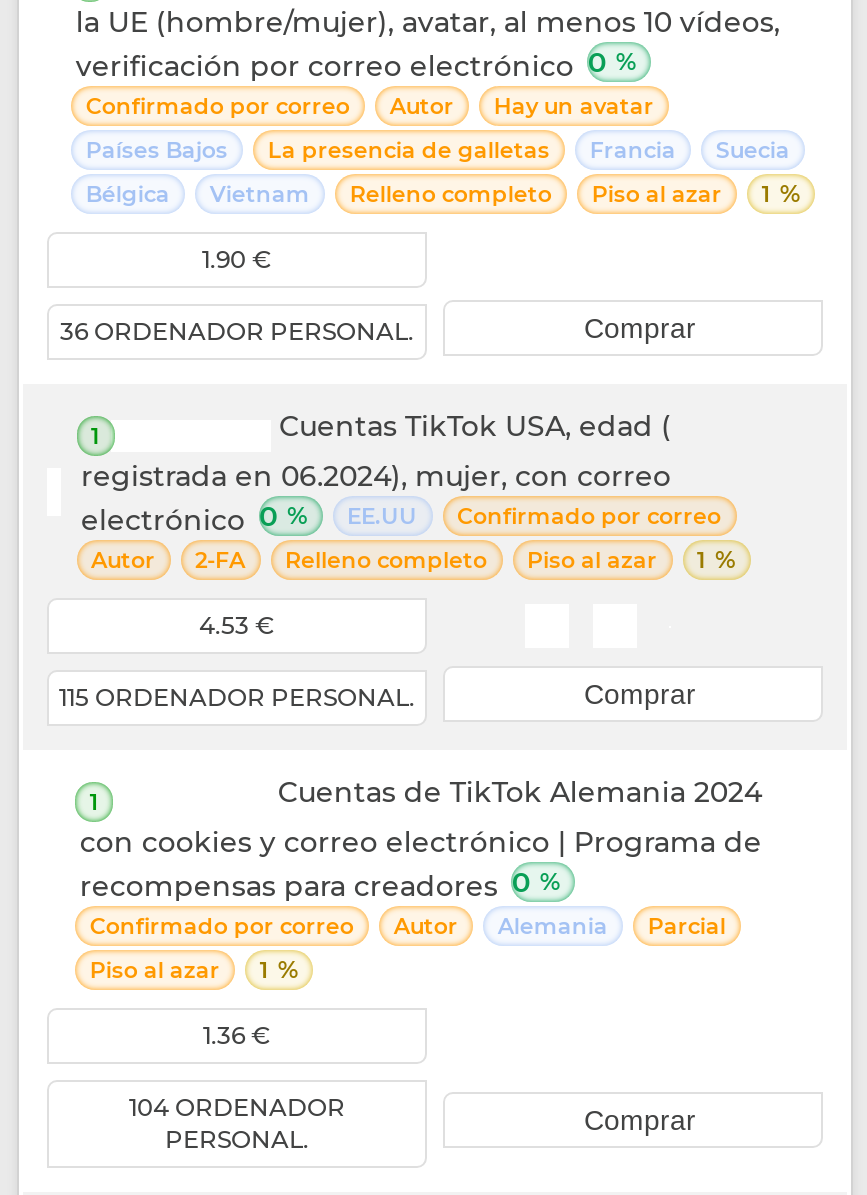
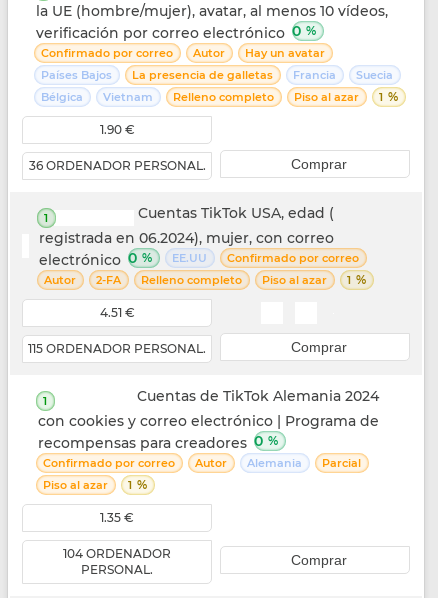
[199,610,275,640] 4.53 € -> [99,305,134,320] 4.51 €
[203,1020,271,1050] 1.36 € -> [100,510,134,525] 1.35 €

